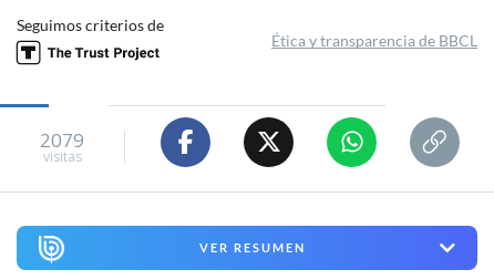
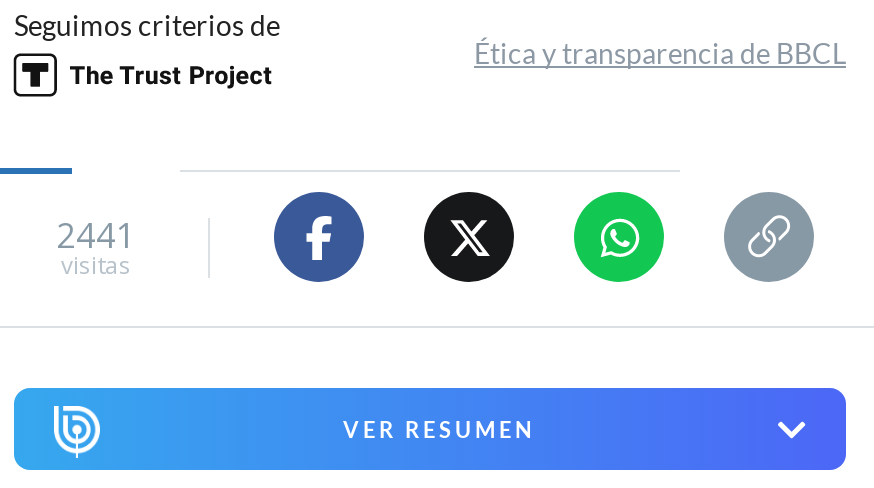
[40,127,84,153] 2079 -> [56,212,136,258] 2441

